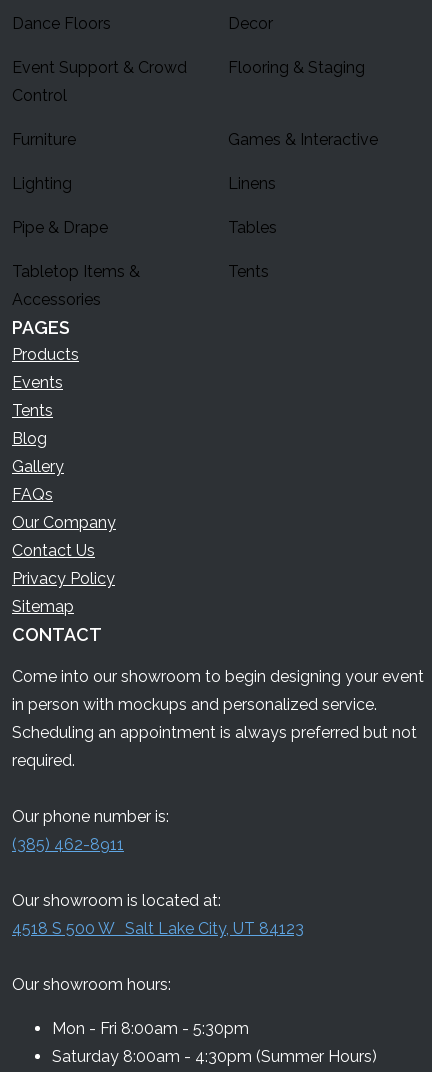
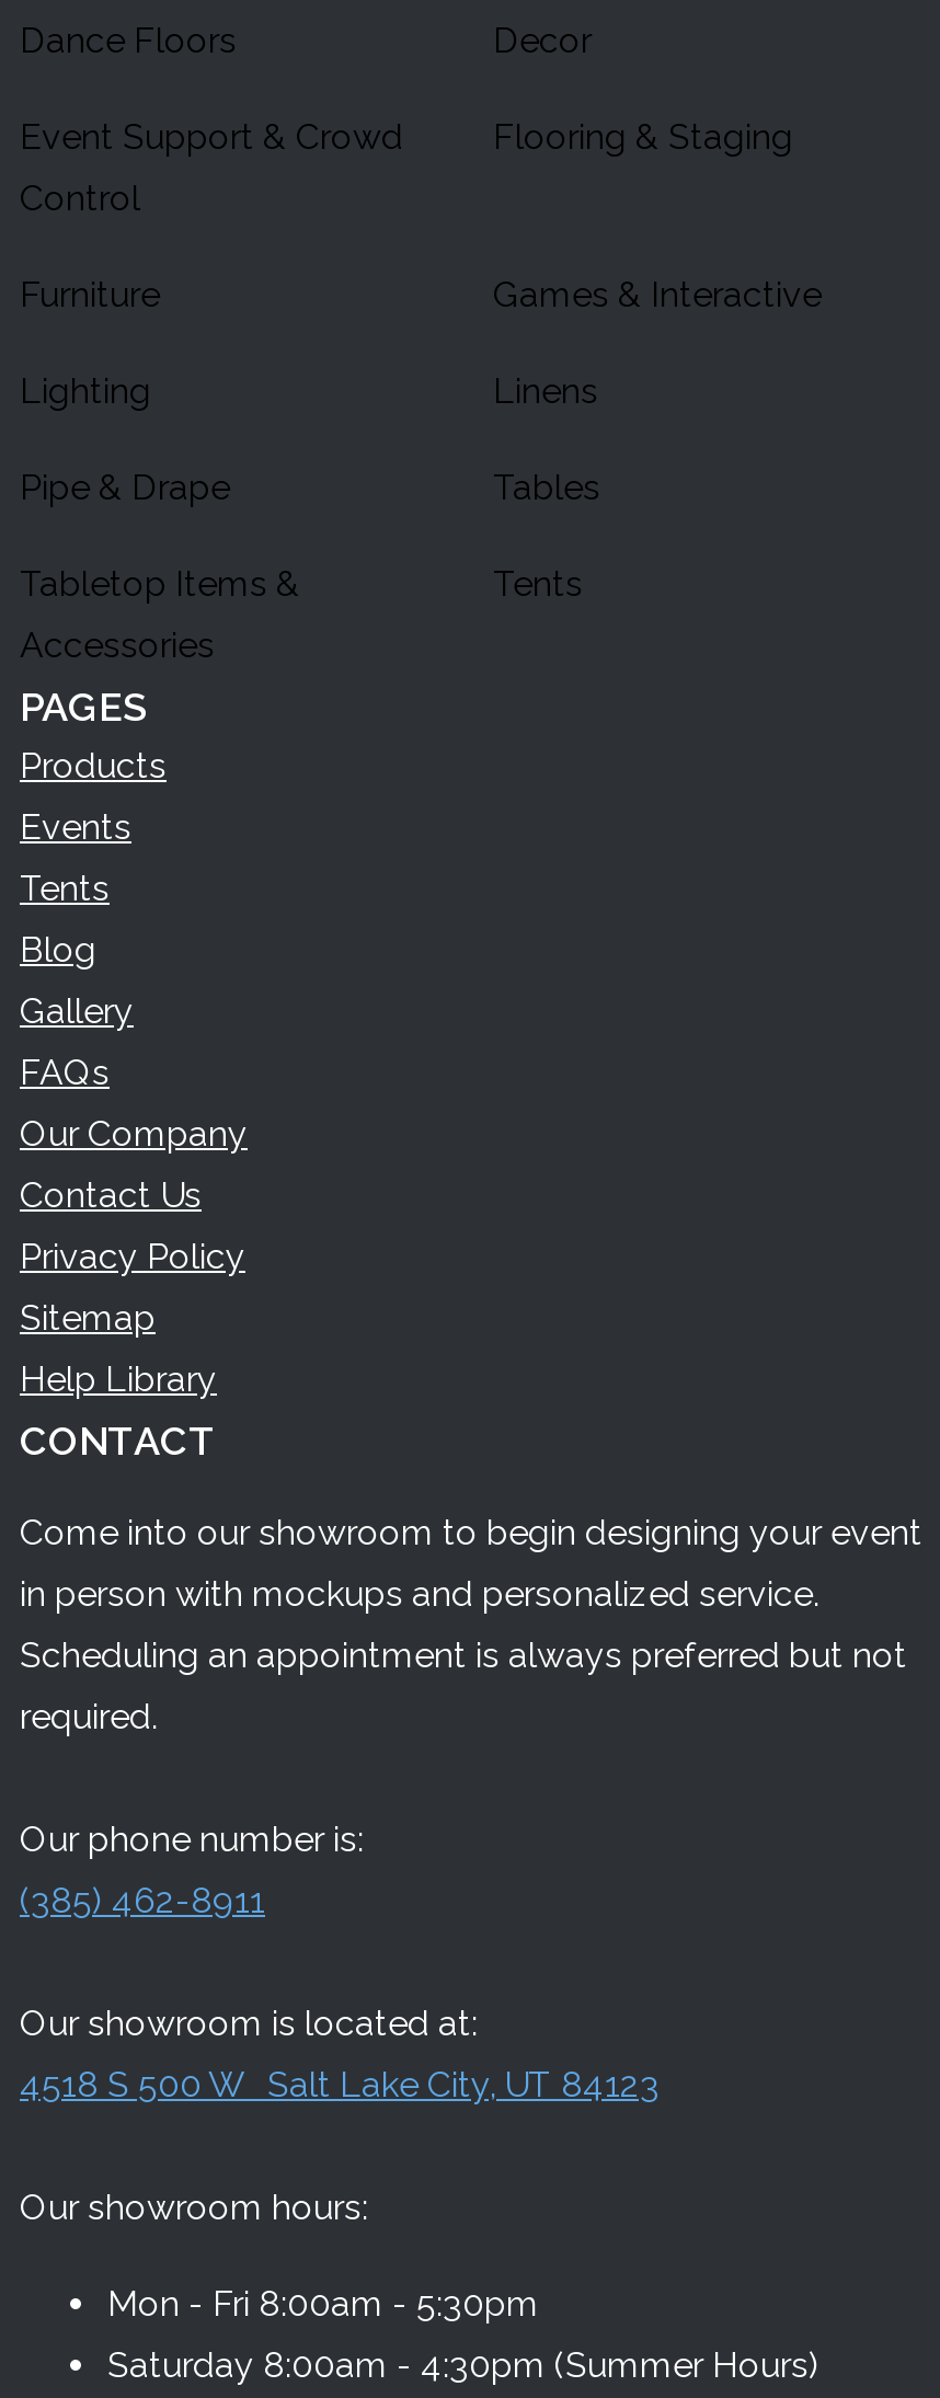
none -> [20,1357,217,1399] Help Library

